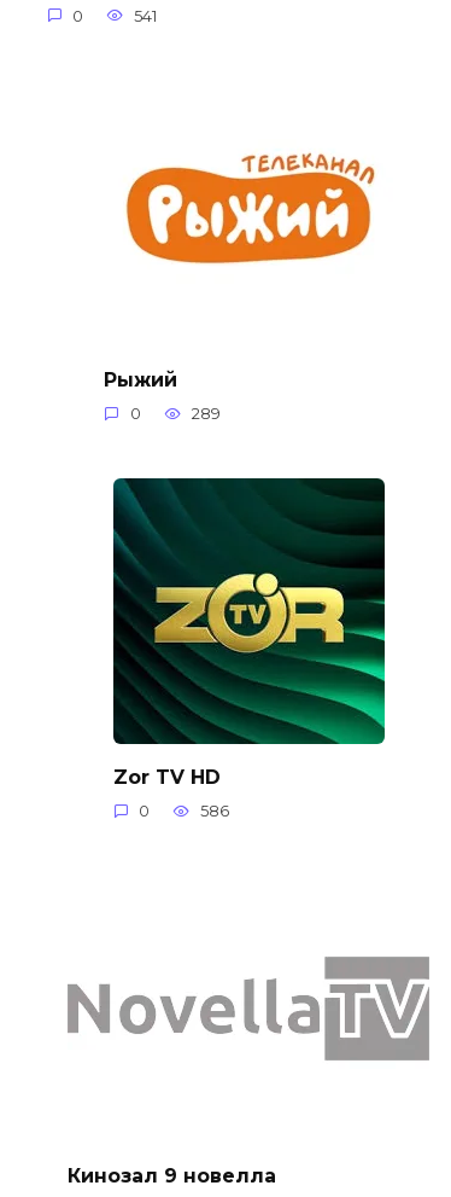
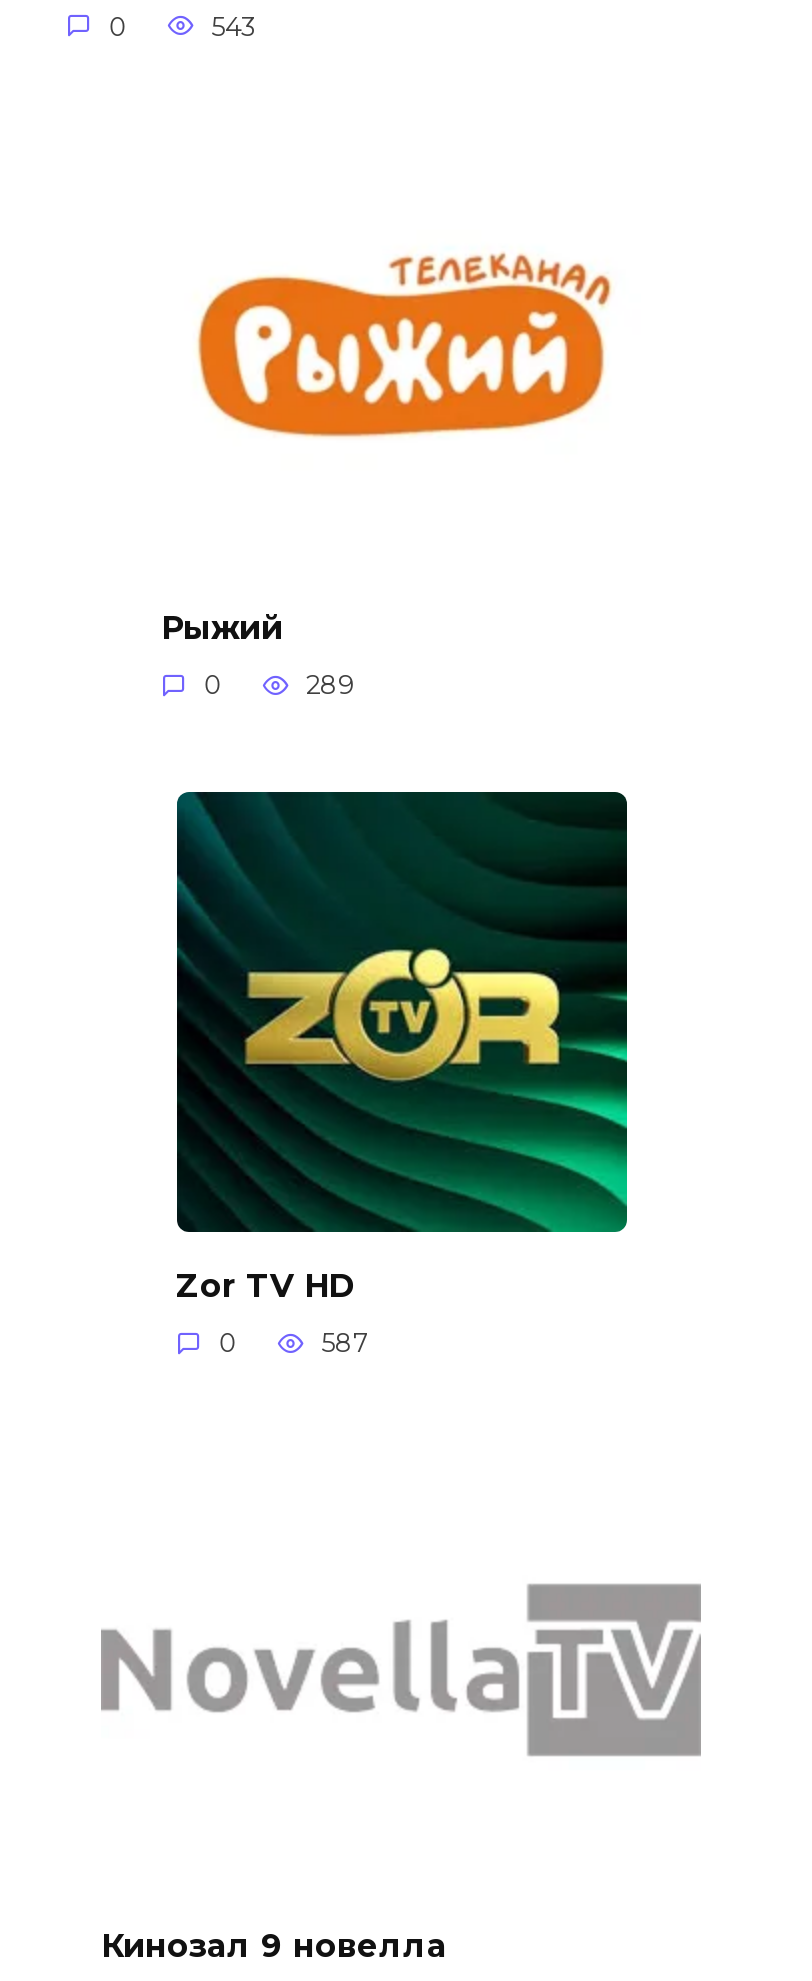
[134,7,157,25] 541 -> [211,12,257,42] 543
[200,803,229,821] 586 -> [321,1329,367,1359] 587

